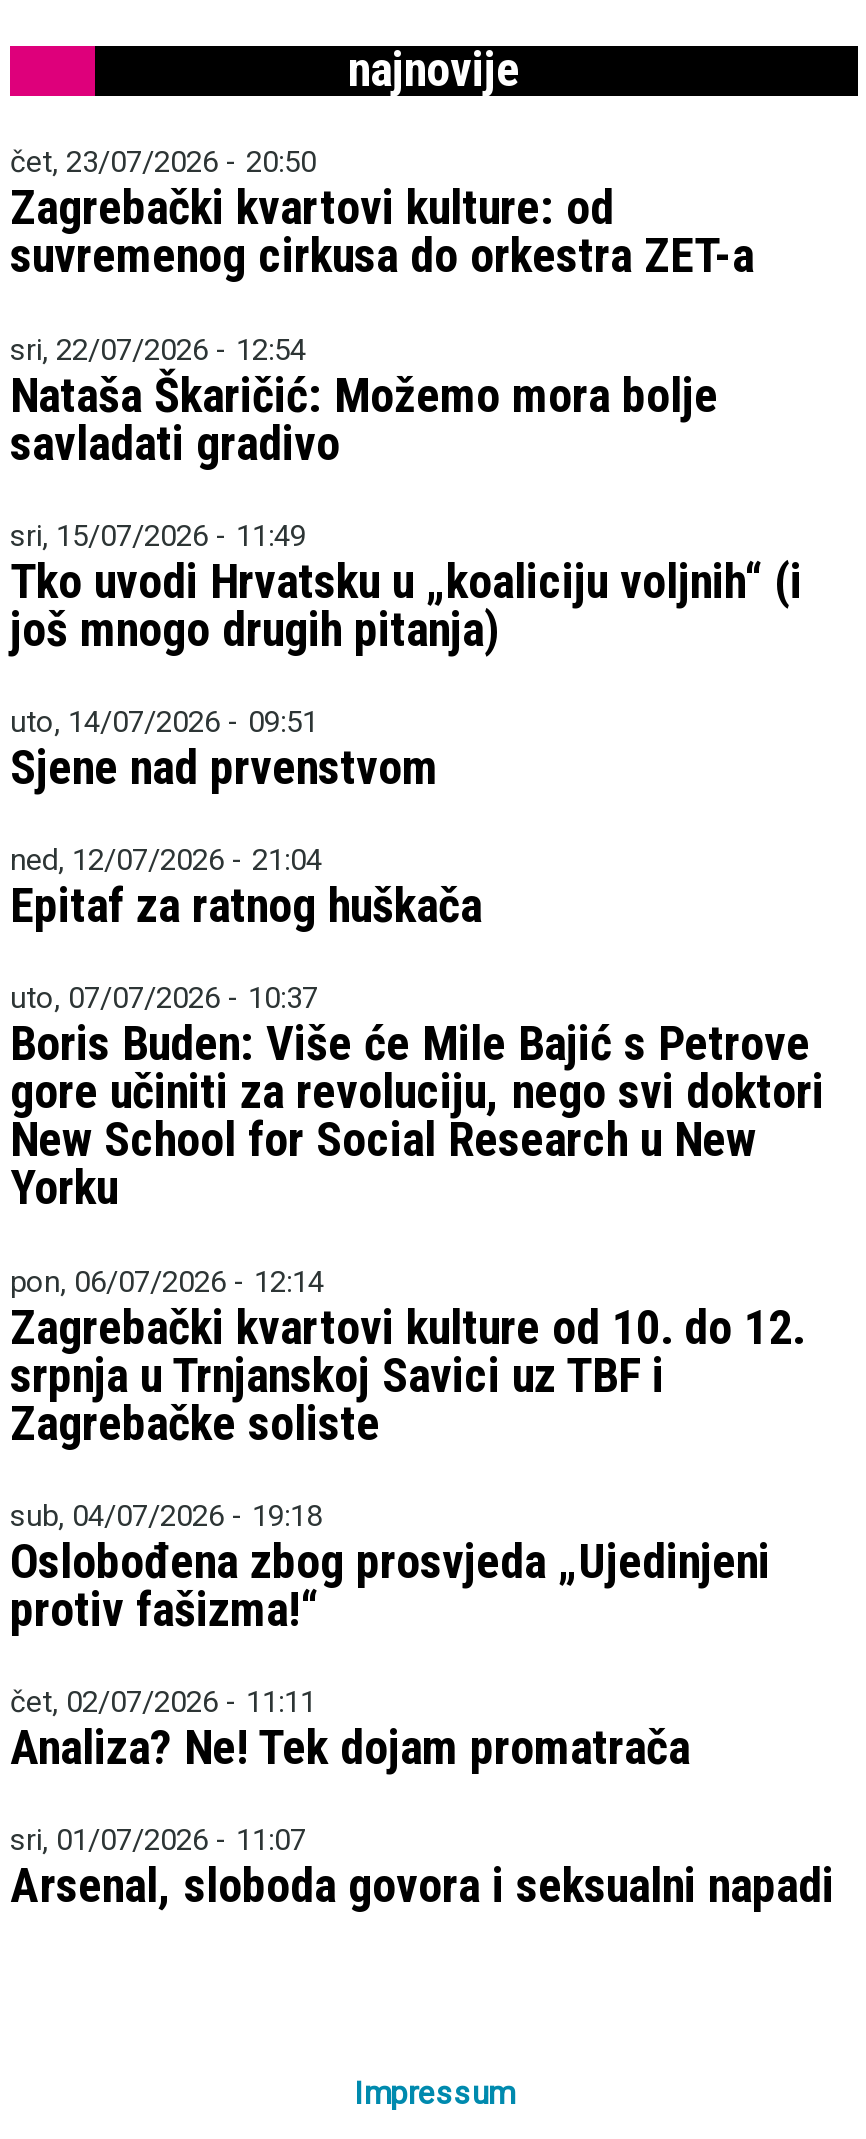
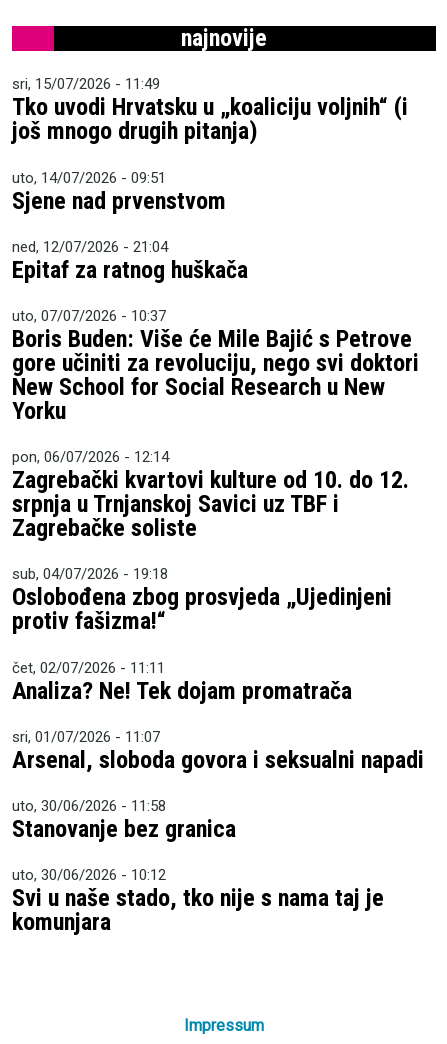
[10,145,754,471] čet, 23/07/2026 - 20:50 | Zagrebački kvartovi kulture: od | suvremenog cirkusa do orkestra ZET-a | sri, 22/07/2026 - 12:54 | Nataša Škaričić: Možemo mora bolje | savladati gradivo -> none
moved [10,518,834,1914] -> [12,75,424,774]: sri, 15/07/2026 - 11:49 | Tko uvodi Hrvatsku u „koaliciju voljnih“ (i | još mnogo drugih pitanja) | ... | sri, 01/07/2026 - 11:07 | Arsenal, sloboda govora i seksualni napadi
none -> [12,797,384,936] uto, 30/06/2026 - 11:58 | Stanovanje bez granica | uto, 30/06/2026 - 10:12 | Svi u naše stado, tko nije s nama taj je | komunjara

